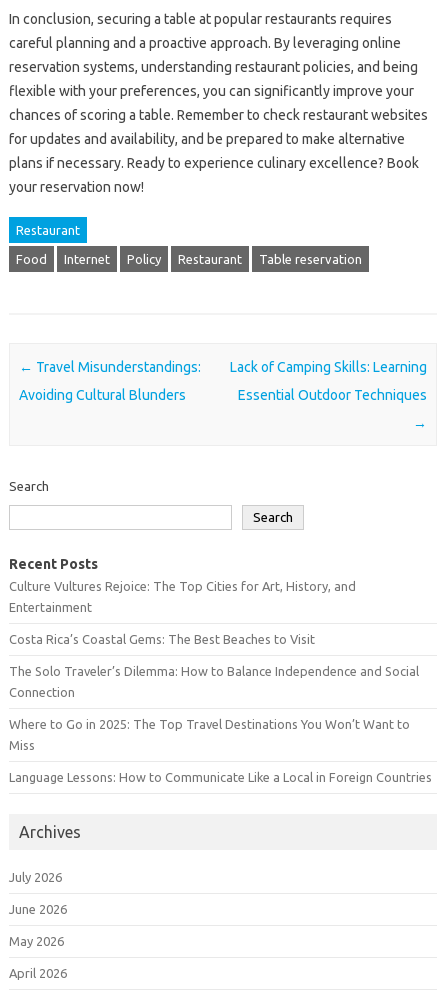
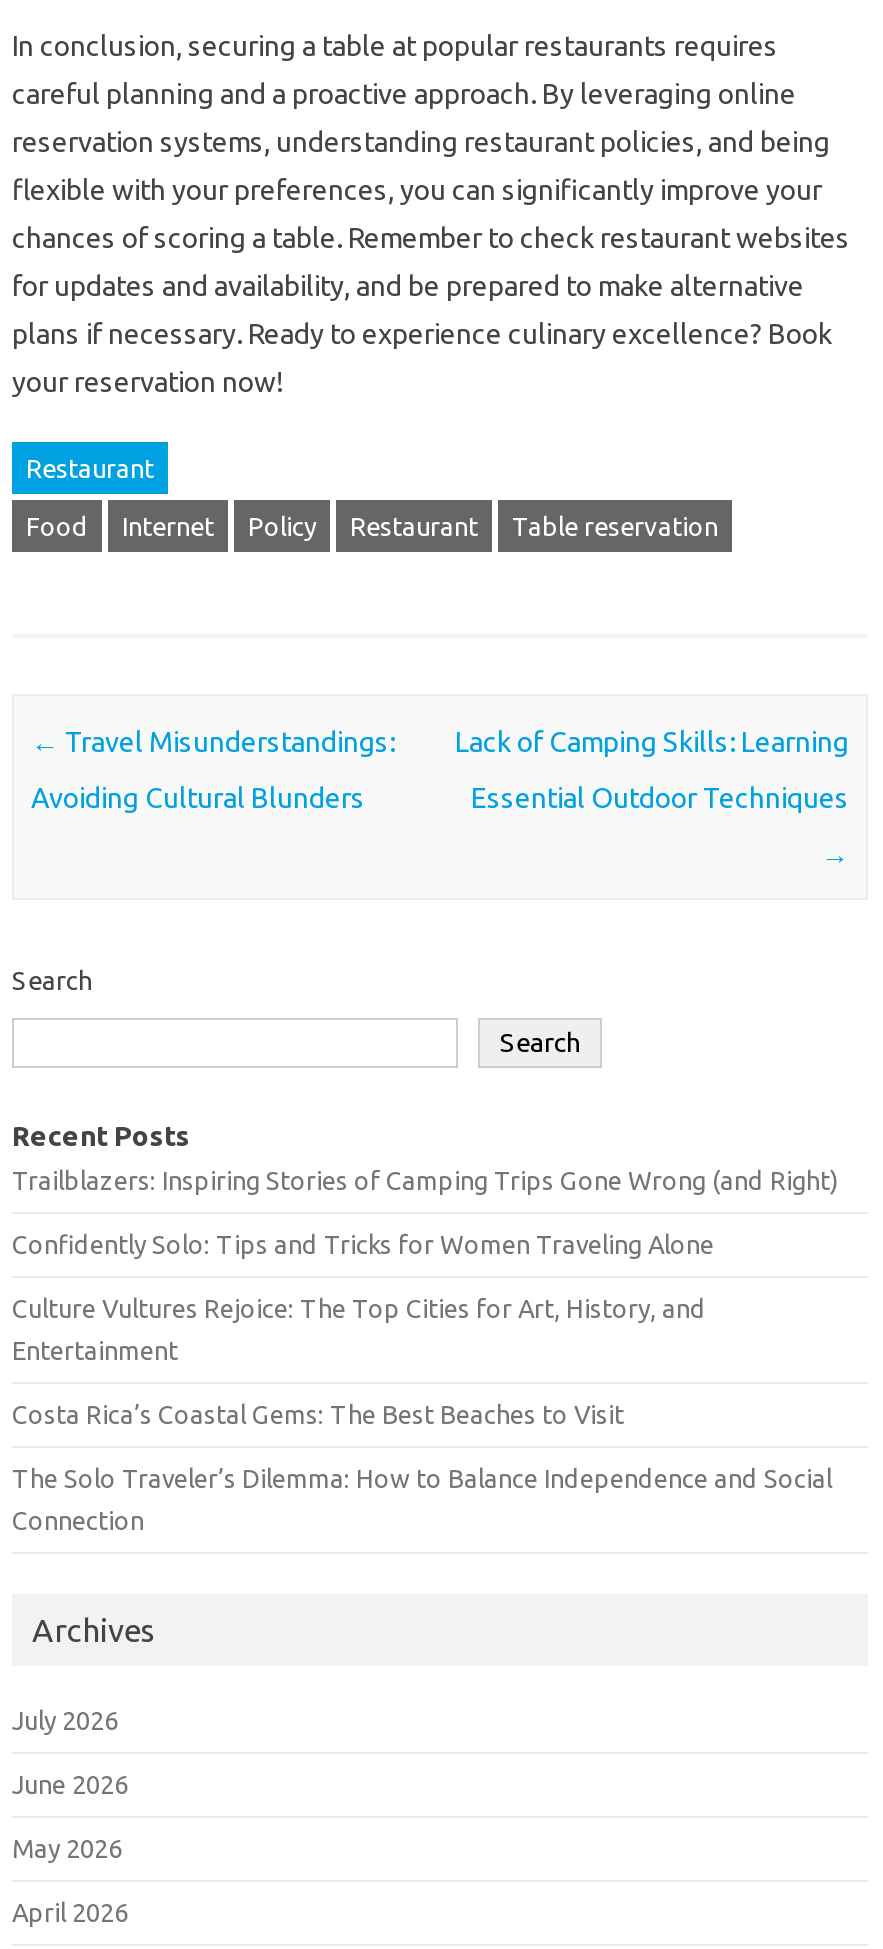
none -> [12,1166,838,1258] Trailblazers: Inspiring Stories of Camping Trips Gone Wrong (and Right) | Confidently Solo: Tips and Tricks for Women Traveling Alone
moved [9,579,419,699] -> [12,1294,832,1534]: Culture Vultures Rejoice: The Top Cities for Art, History, and | Entertainment | Costa Rica’s Coastal Gems: The Best Beaches to Visit | The Solo Traveler’s Dilemma: How to Balance Independence and Social | Connection
[9,717,432,784] Where to Go in 2025: The Top Travel Destinations You Won’t Want to | Miss | Language Lessons: How to Communicate Like a Local in Foreign Countries -> none

